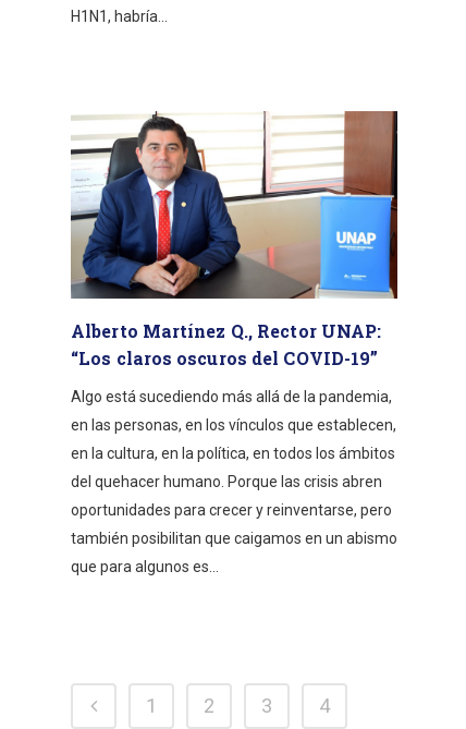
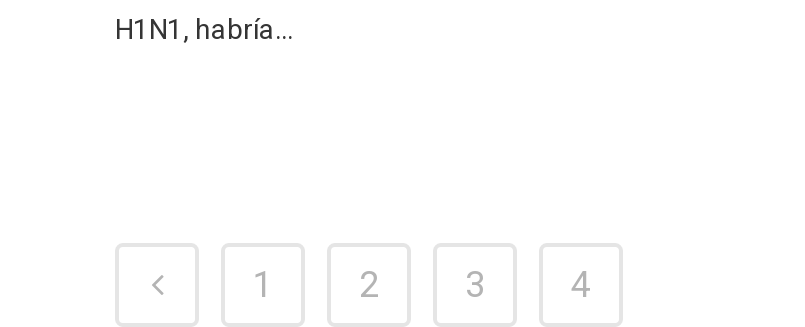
[70,110,398,575] [image] | Alberto Martínez Q., Rector UNAP: | “Los claros oscuros del COVID-19” | Algo está sucediendo más allá de la pandemia, | en las personas, en los vínculos que establecen, | en la cultura, en la política, en todos los ámbitos | del quehacer humano. Porque las crisis abren | oportunidades para crecer y reinventarse, pero | también posibilitan que caigamos en un abismo | que para algunos es... -> none

